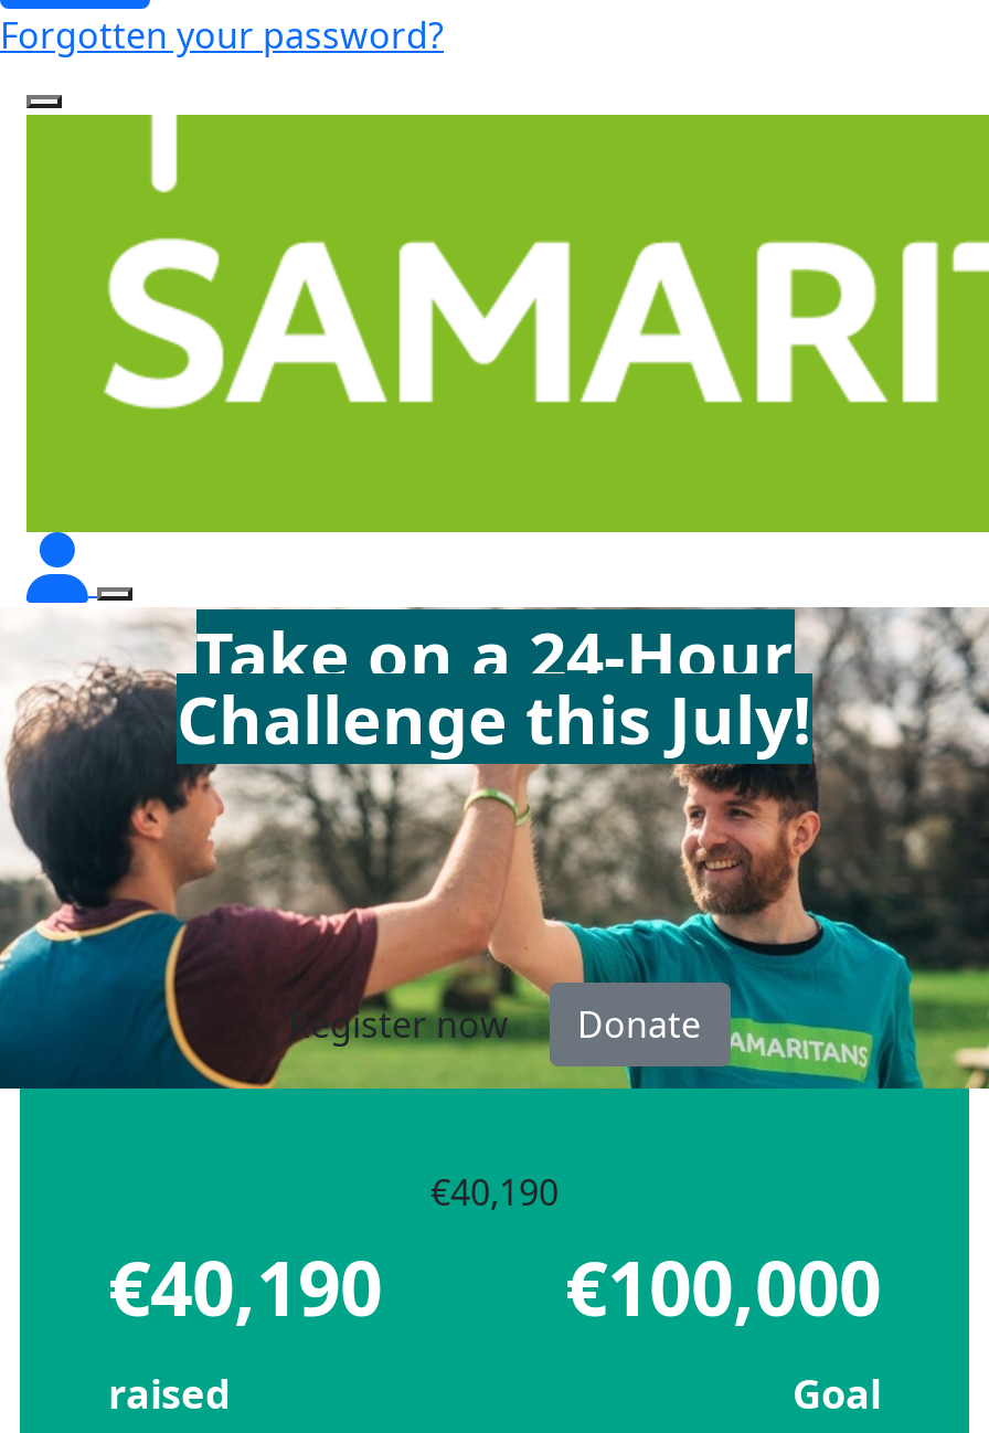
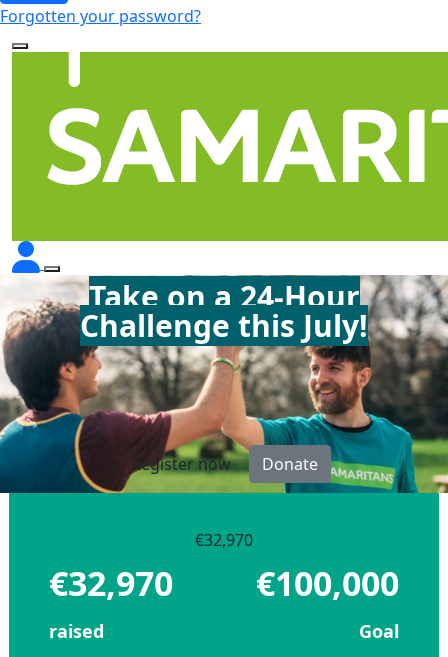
[430,1168,559,1217] €40,190 -> [195,529,253,551] €32,970
[108,1236,881,1338] €40,190 €100,000 -> [49,560,399,606] €32,970 €100,000

